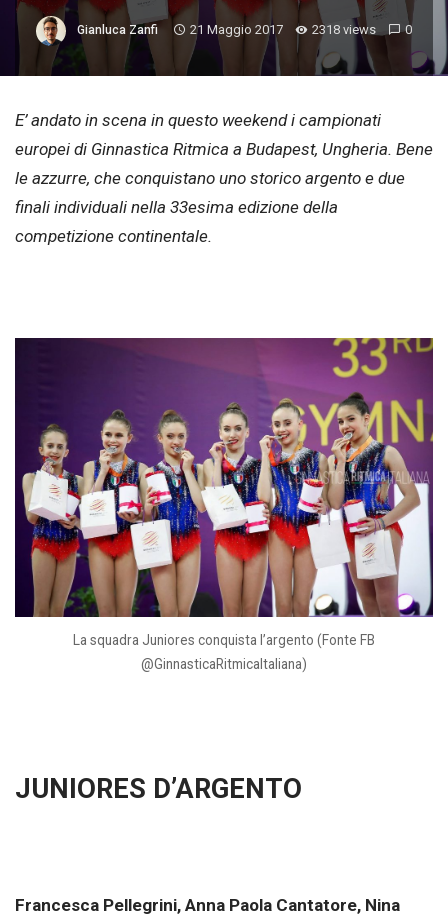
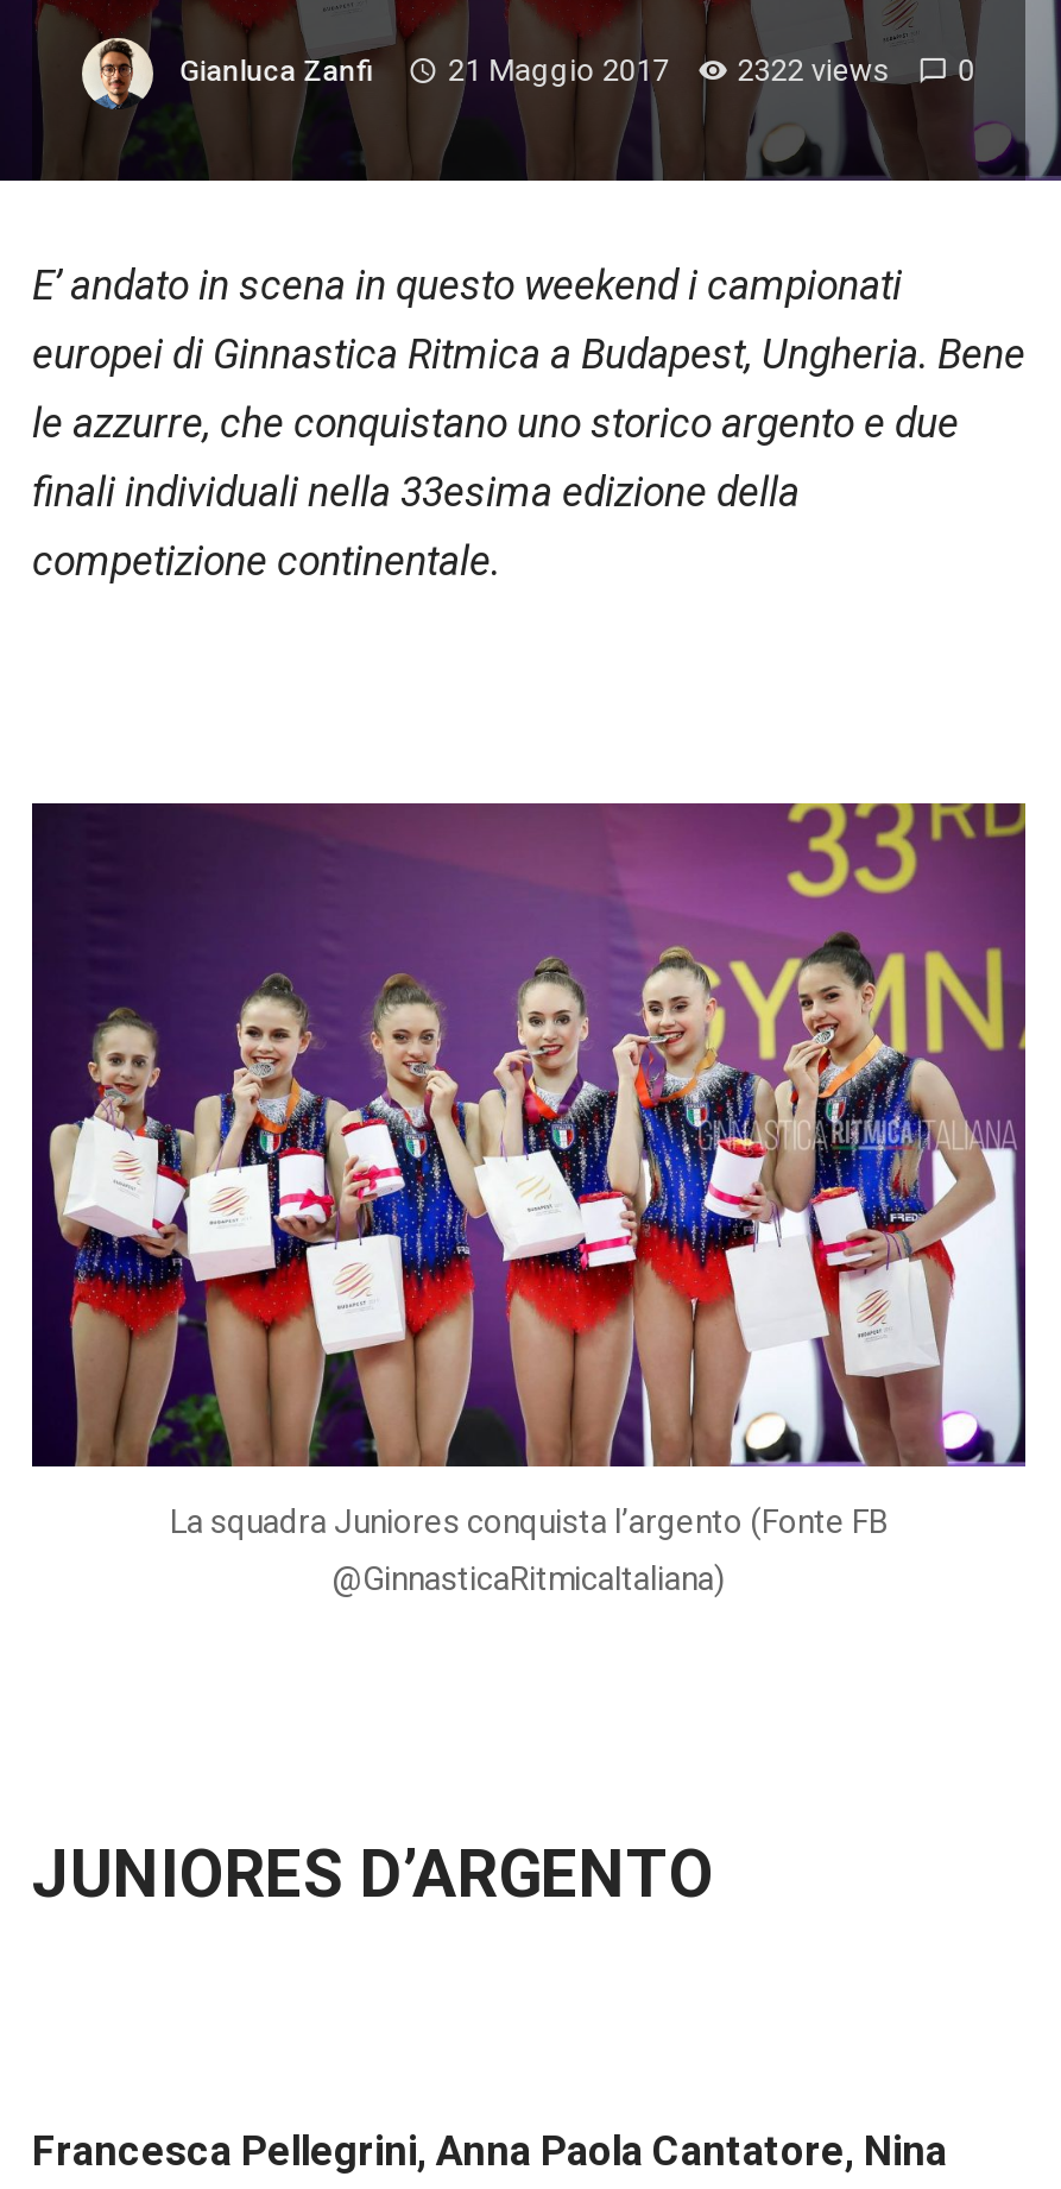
[190,22,412,37] 21 Maggio 2017 2318 views 0 -> [448,53,975,89] 21 Maggio 2017 2322 views 0

